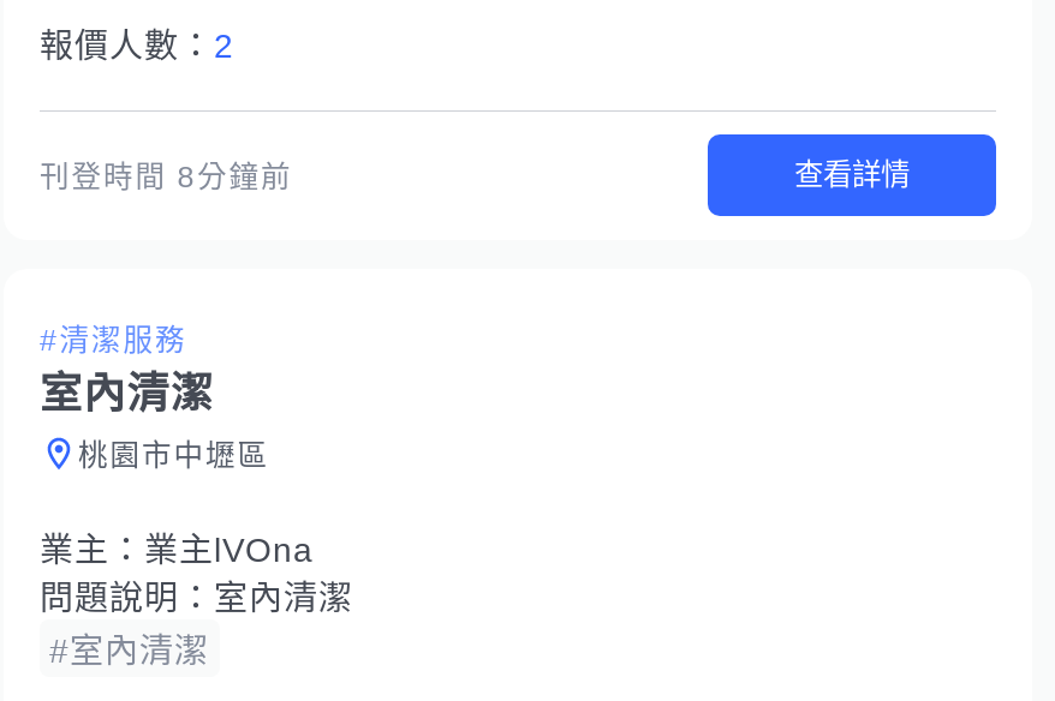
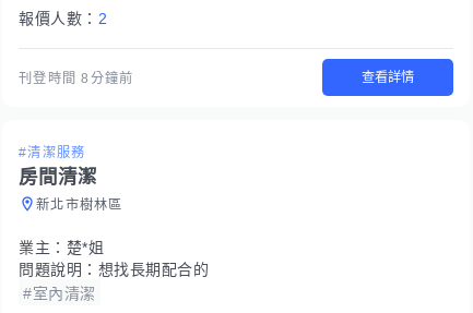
[40,370,269,473] 室內清潔 | 桃園市中壢區 -> [19,166,123,213] 房間清潔 | 新北市樹林區
[40,531,353,617] 業主：業主lVOna | 問題說明：室內清潔 -> [19,239,209,278] 業主：楚*姐 | 問題說明：想找長期配合的

